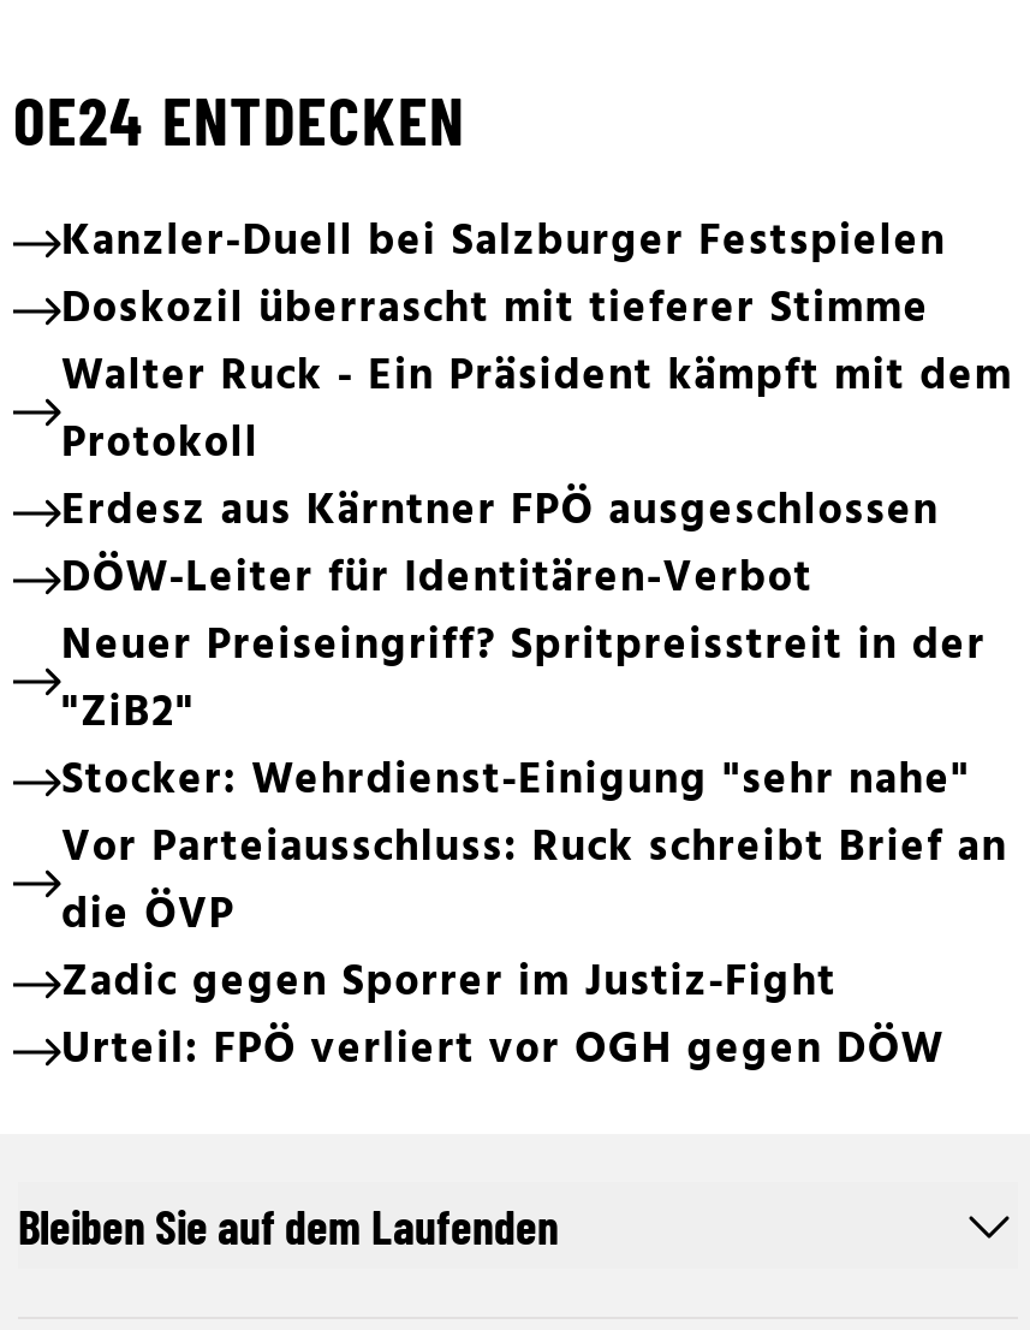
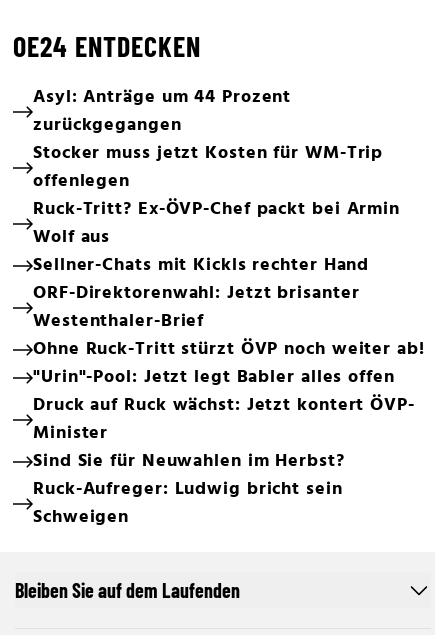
[61,209,1013,1086] Kanzler-Duell bei Salzburger Festspielen | Doskozil überrascht mit tieferer Stimme | Walter Ruck - Ein Präsident kämpft mit dem | Protokoll | Erdesz aus Kärntner FPÖ ausgeschlossen | DÖW-Leiter für Identitären-Verbot | Neuer Preiseingriff? Spritpreisstreit in der | "ZiB2" | Stocker: Wehrdienst-Einigung "sehr nahe" | Vor Parteiausschluss: Ruck schreibt Brief an | die ÖVP | Zadic gegen Sporrer im Justiz-Fight | Urteil: FPÖ verliert vor OGH gegen DÖW -> [33,83,425,532] Asyl: Anträge um 44 Prozent | zurückgegangen | Stocker muss jetzt Kosten für WM-Trip | offenlegen | Ruck-Tritt? Ex-ÖVP-Chef packt bei Armin | Wolf aus | Sellner-Chats mit Kickls rechter Hand | ORF-Direktorenwahl: Jetzt brisanter | Westenthaler-Brief | Ohne Ruck-Tritt stürzt ÖVP noch weiter ab! | "Urin"-Pool: Jetzt legt Babler alles offen | Druck auf Ruck wächst: Jetzt kontert ÖVP- | Minister | Sind Sie für Neuwahlen im Herbst? | Ruck-Aufreger: Ludwig bricht sein | Schweigen

